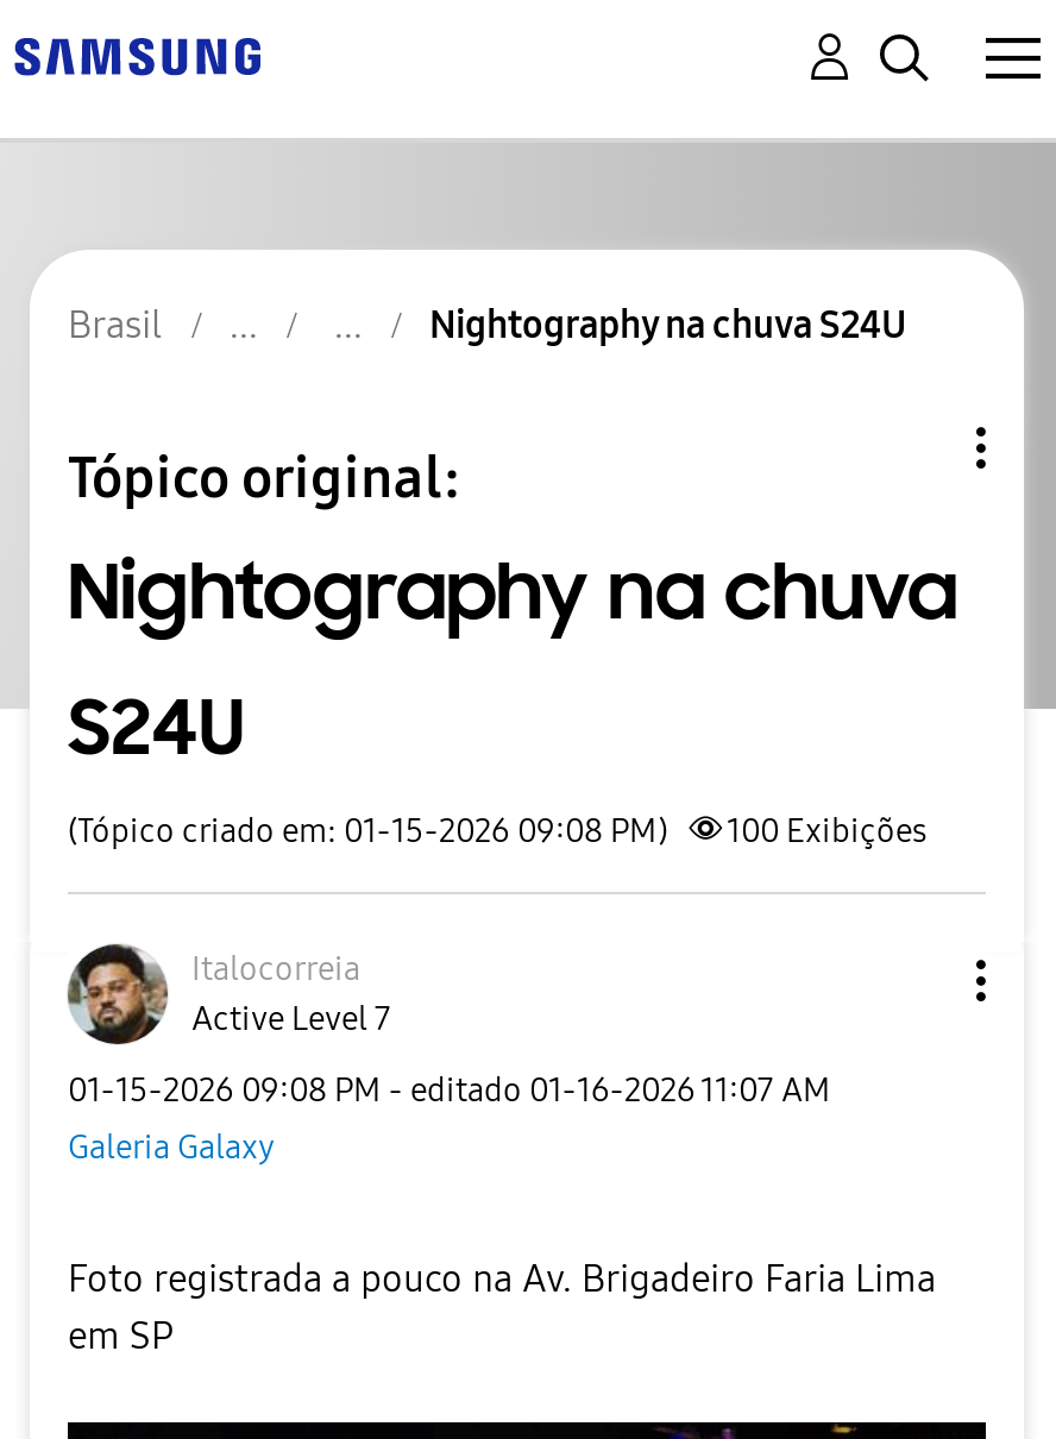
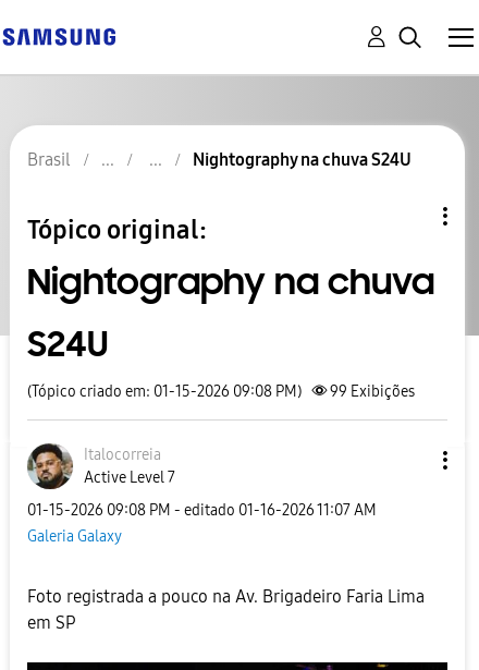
[68,811,926,852] (Tópico criado em: 01-15-2026 09:08 PM) 100 Exibições -> [27,382,415,401] (Tópico criado em: 01-15-2026 09:08 PM) 99 Exibições

